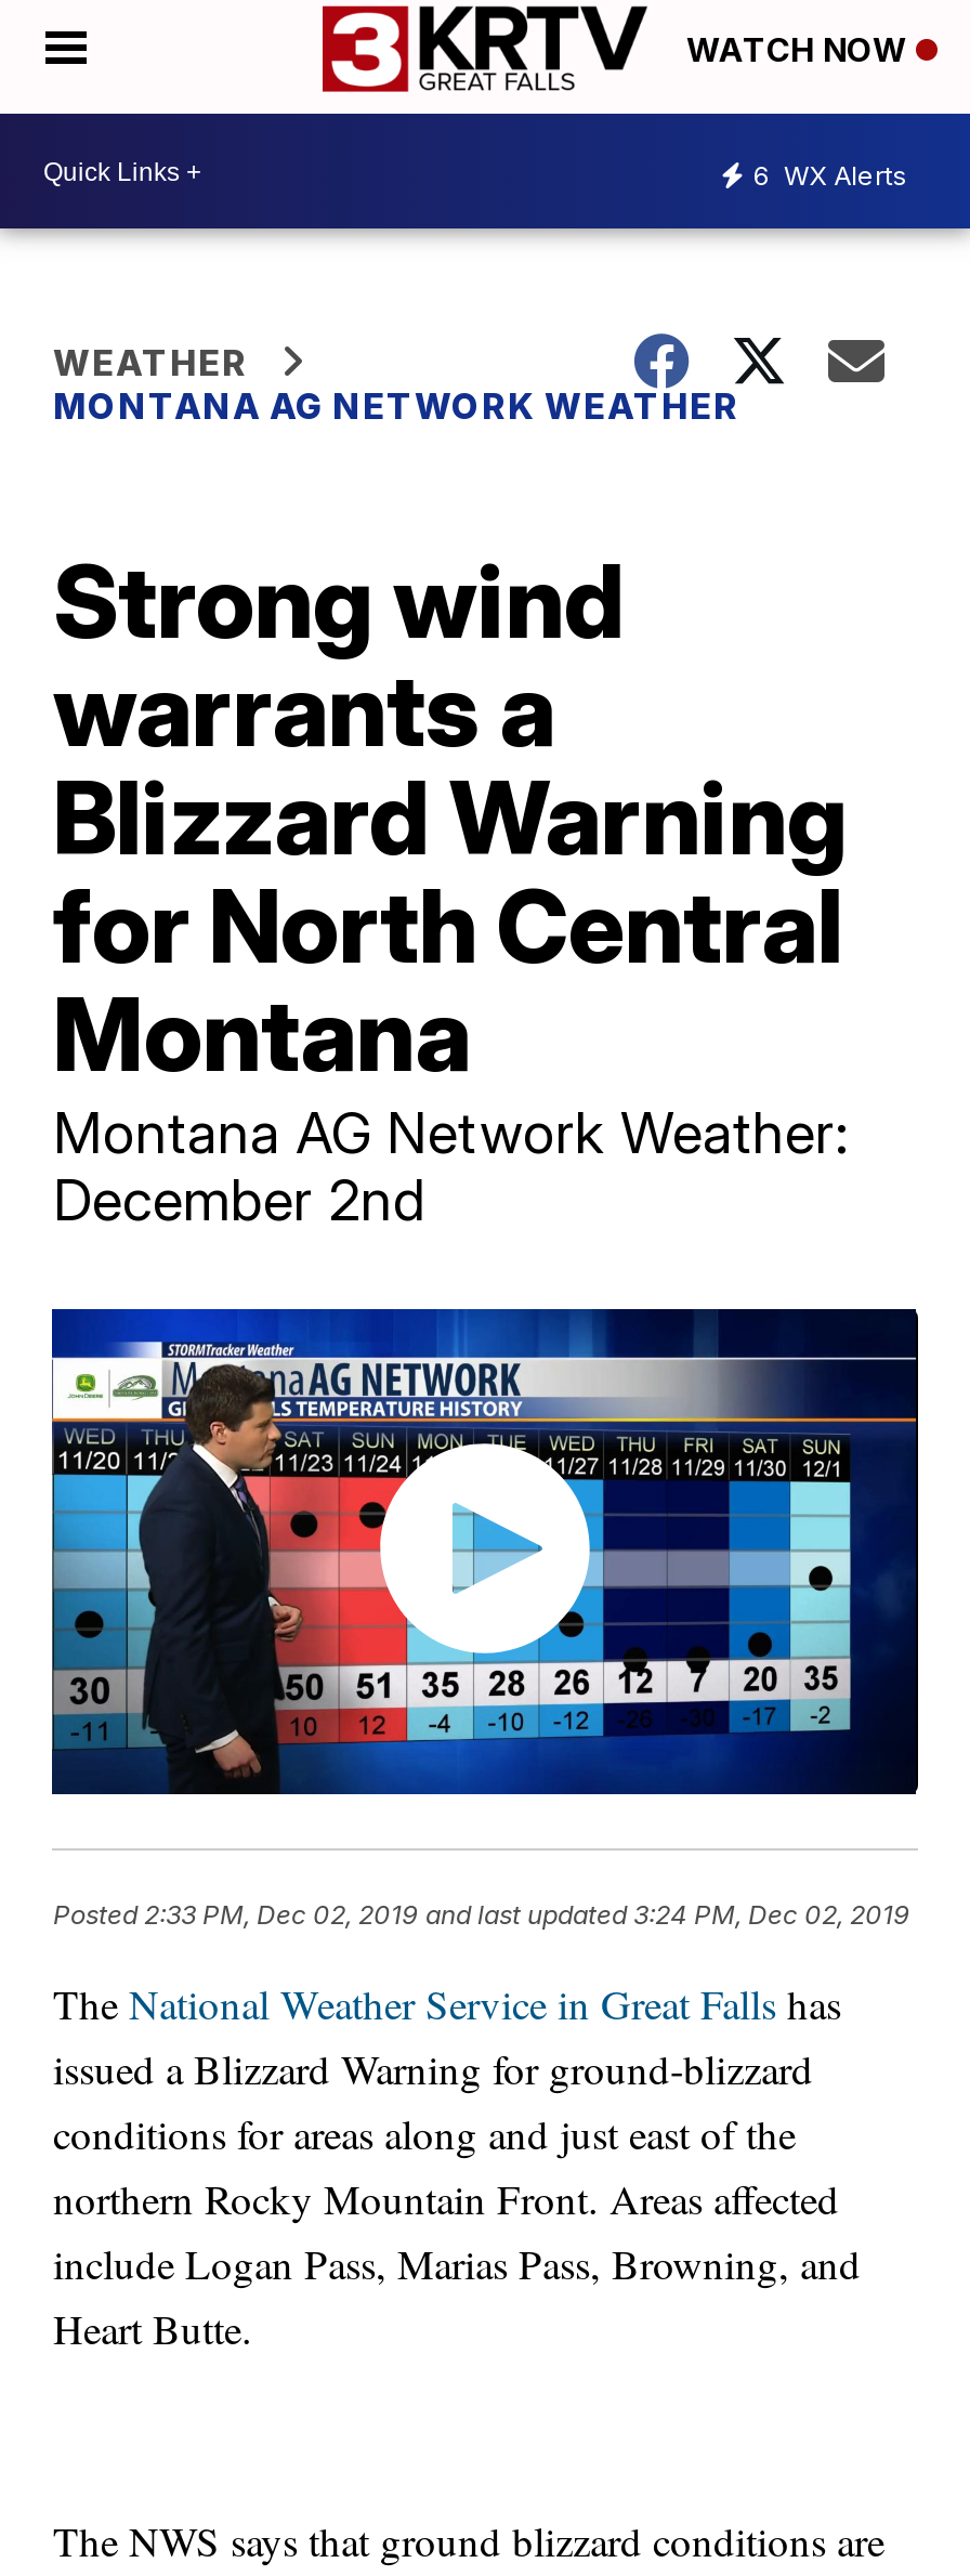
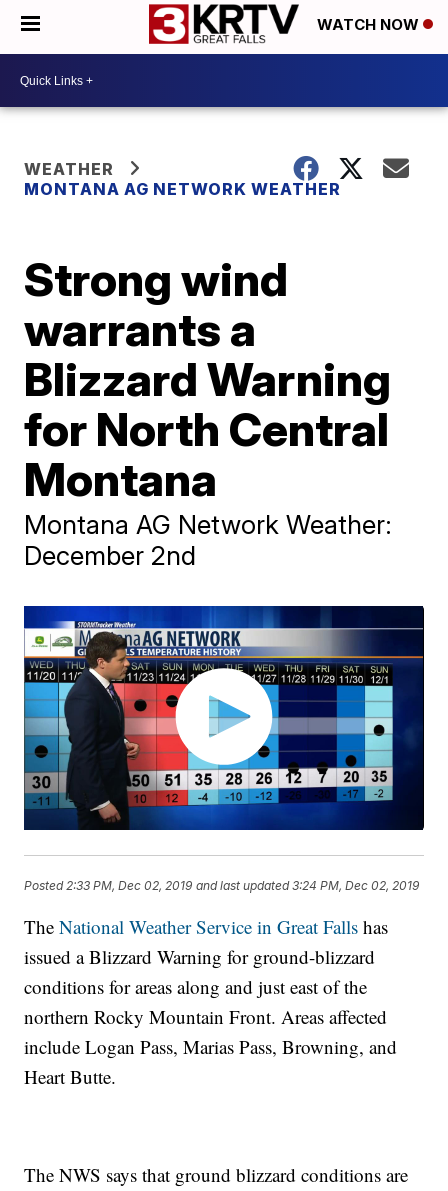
[753,158,907,191] 6 WX Alerts -> none

